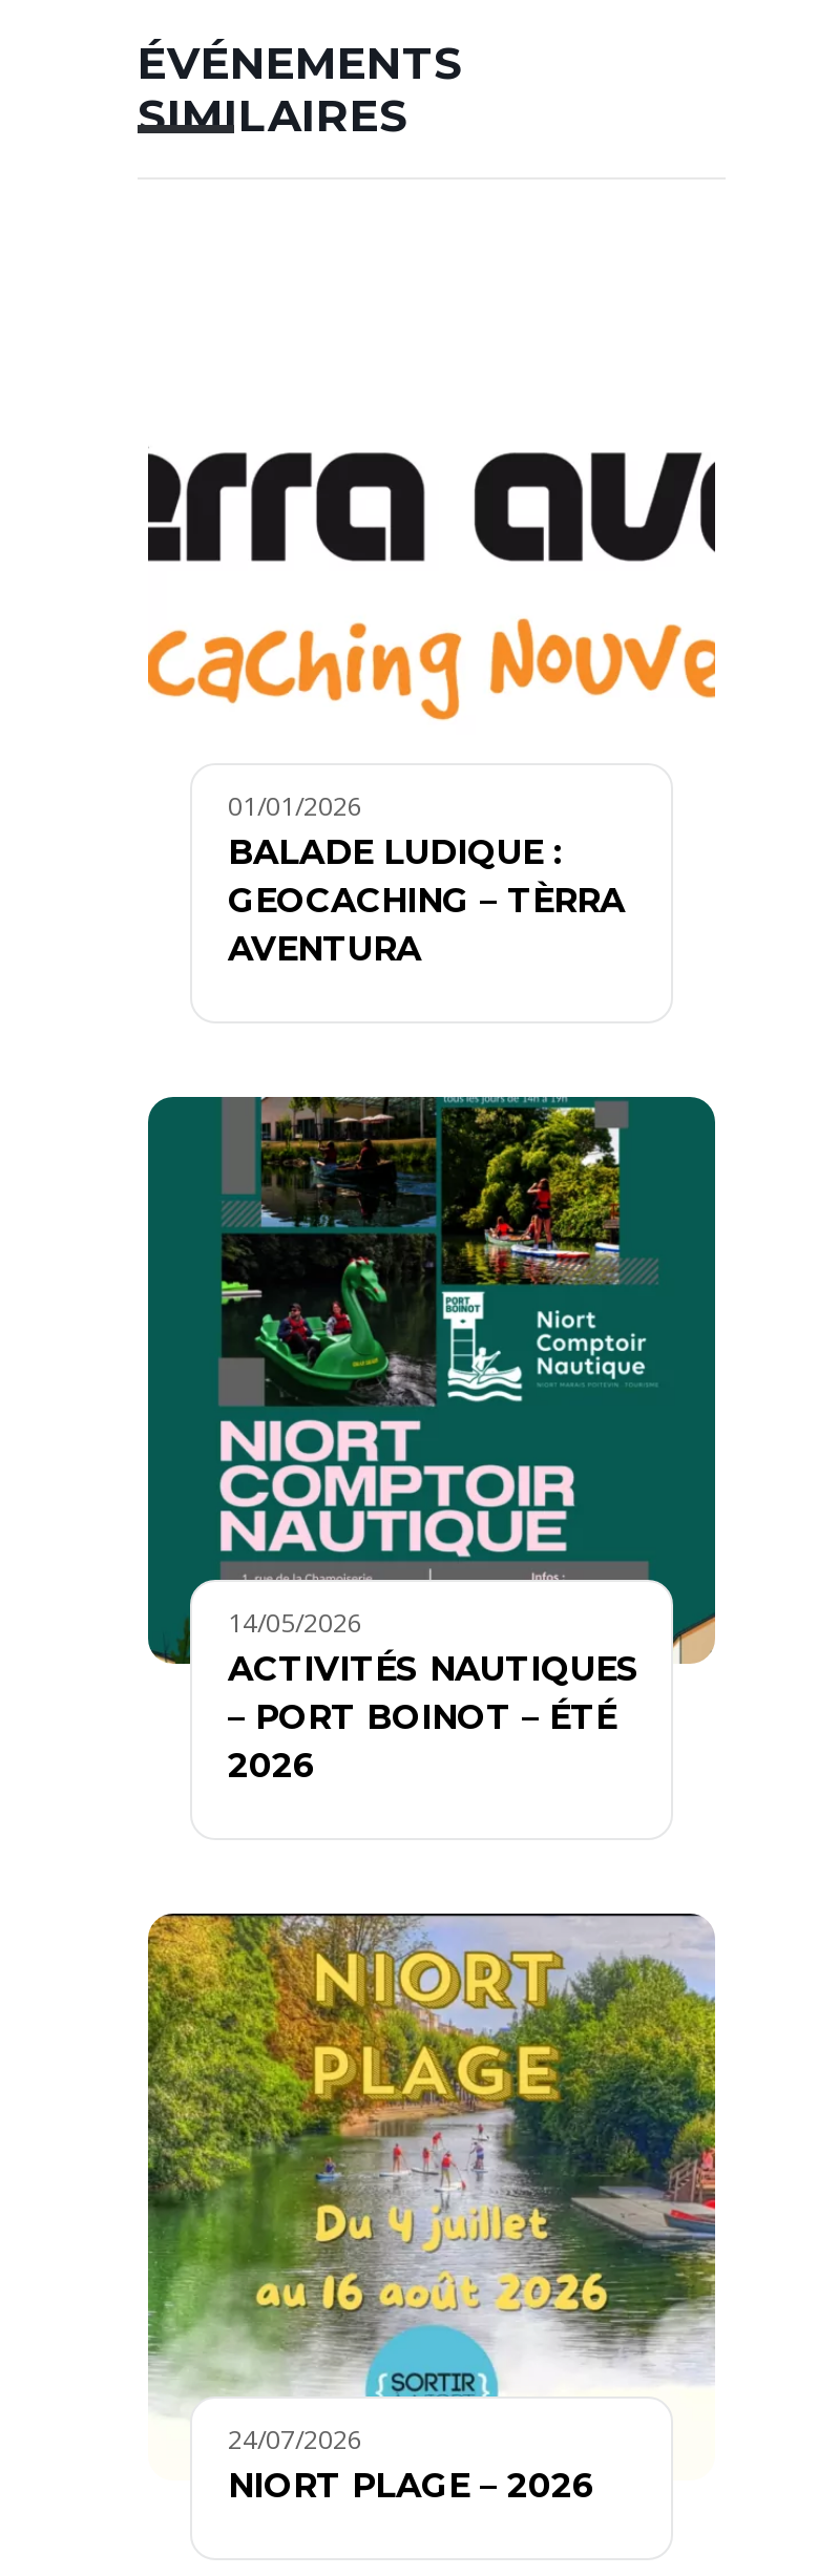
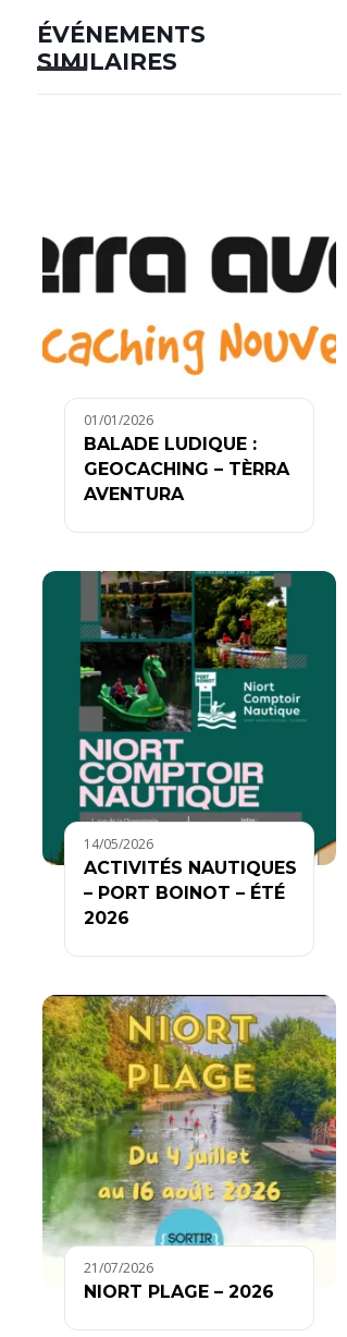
[228,2422,362,2458] 24/07/2026 -> [84,1259,153,1277] 21/07/2026

